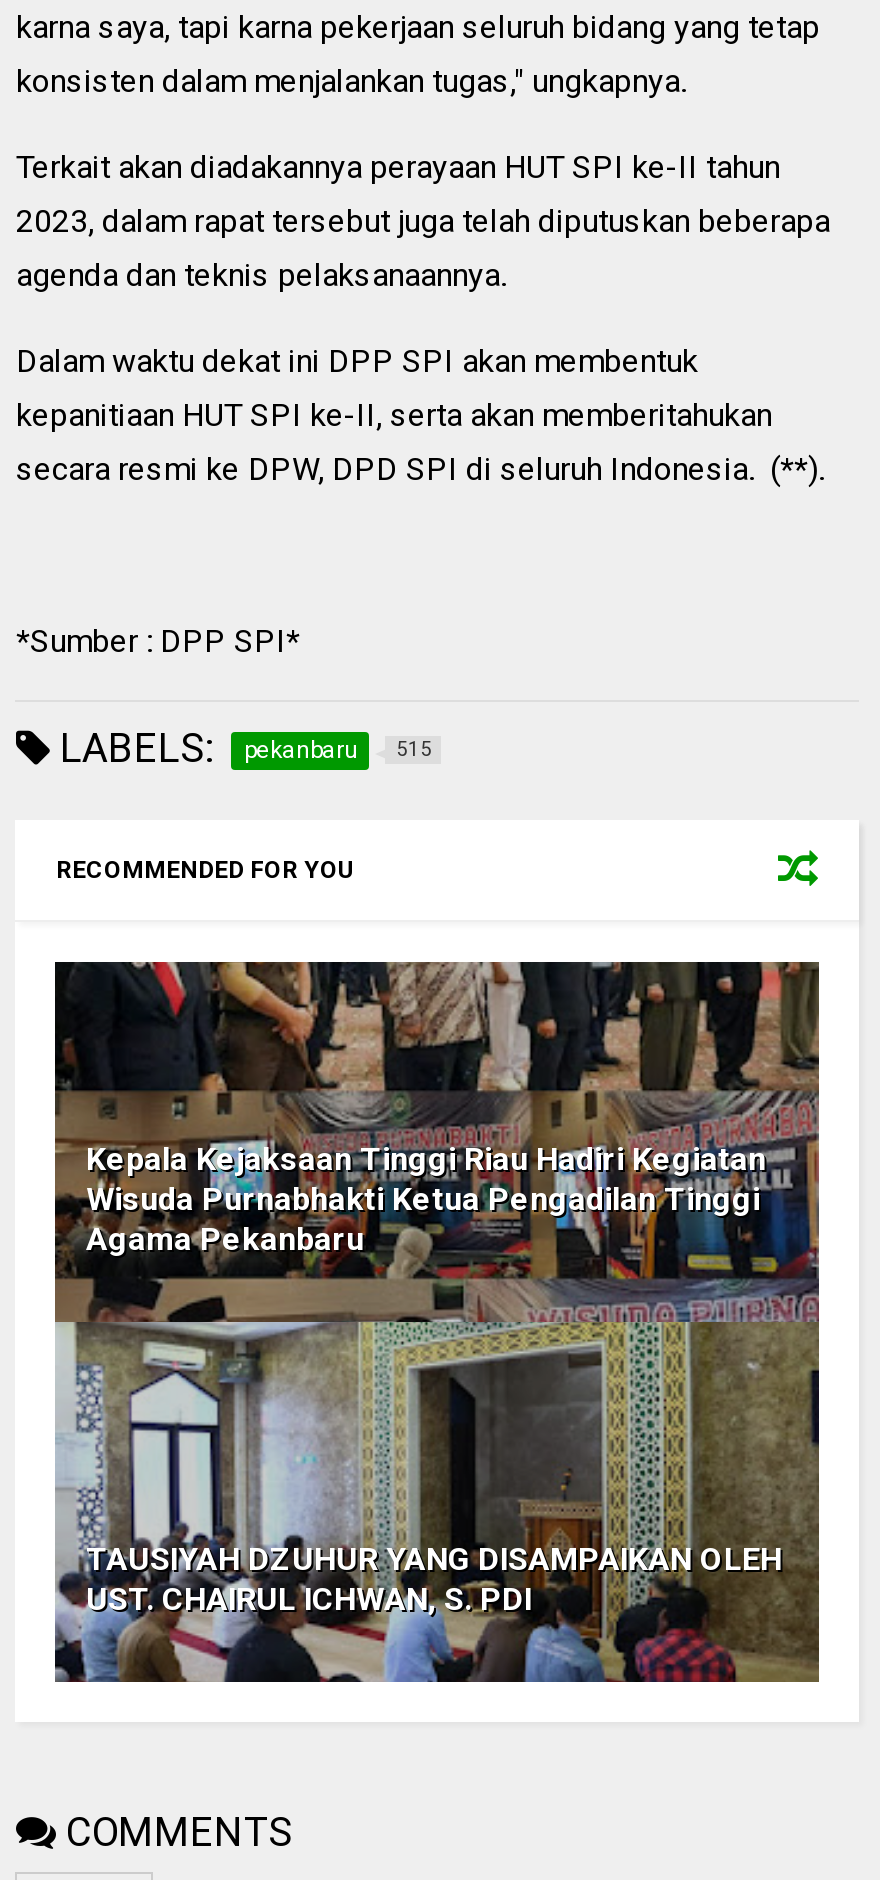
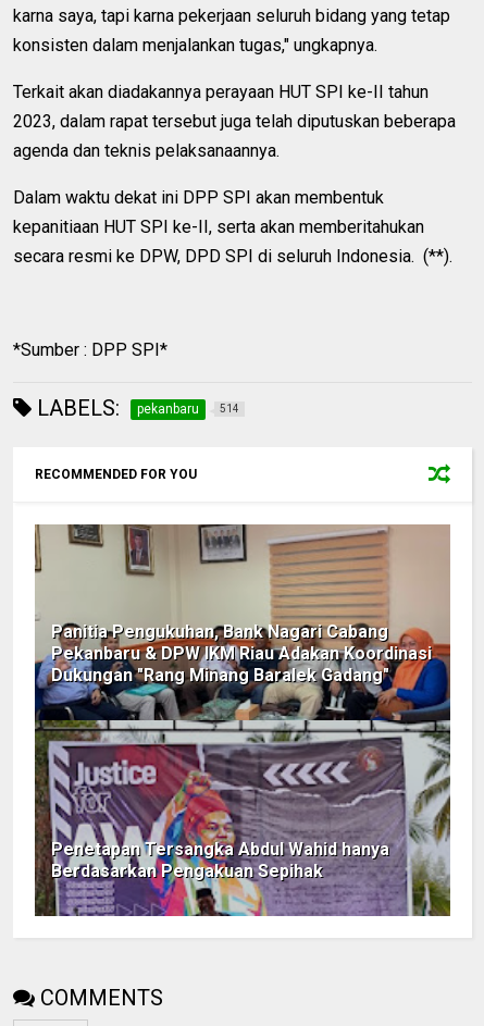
[50,725,432,773] LABELS: pekanbaru 515 -> [32,395,240,422] LABELS: pekanbaru 514
[53,960,821,1684] [image] | Kepala Kejaksaan Tinggi Riau Hadiri Kegiatan | Wisuda Purnabhakti Ketua Pengadilan Tinggi | Agama Pekanbaru -> [34,523,451,917] [image] | Panitia Pengukuhan, Bank Nagari Cabang | Pekanbaru & DPW IKM Riau Adakan Koordinasi | Dukungan "Rang Minang Baralek Gadang"
[86,1541,782,1619] TAUSIYAH DZUHUR YANG DISAMPAIKAN OLEH | UST. CHAIRUL ICHWAN, S. PDI -> [52,839,390,882] Penetapan Tersangka Abdul Wahid hanya | Berdasarkan Pengakuan Sepihak

